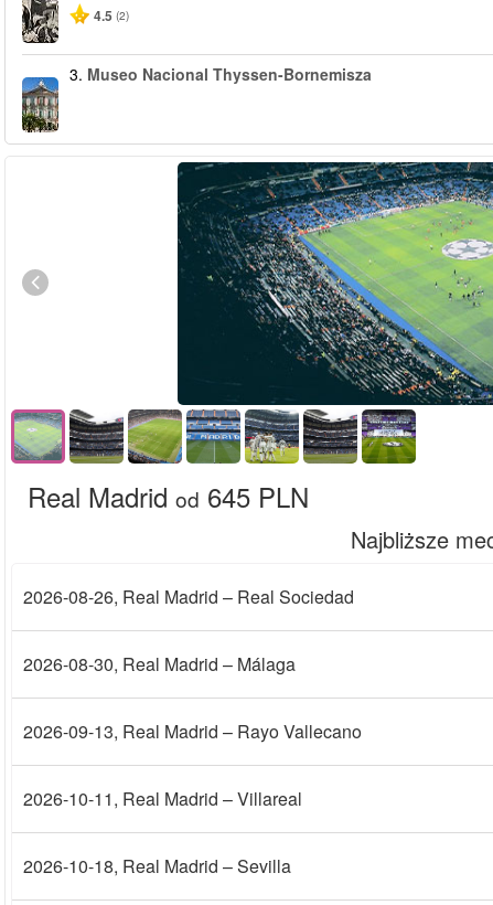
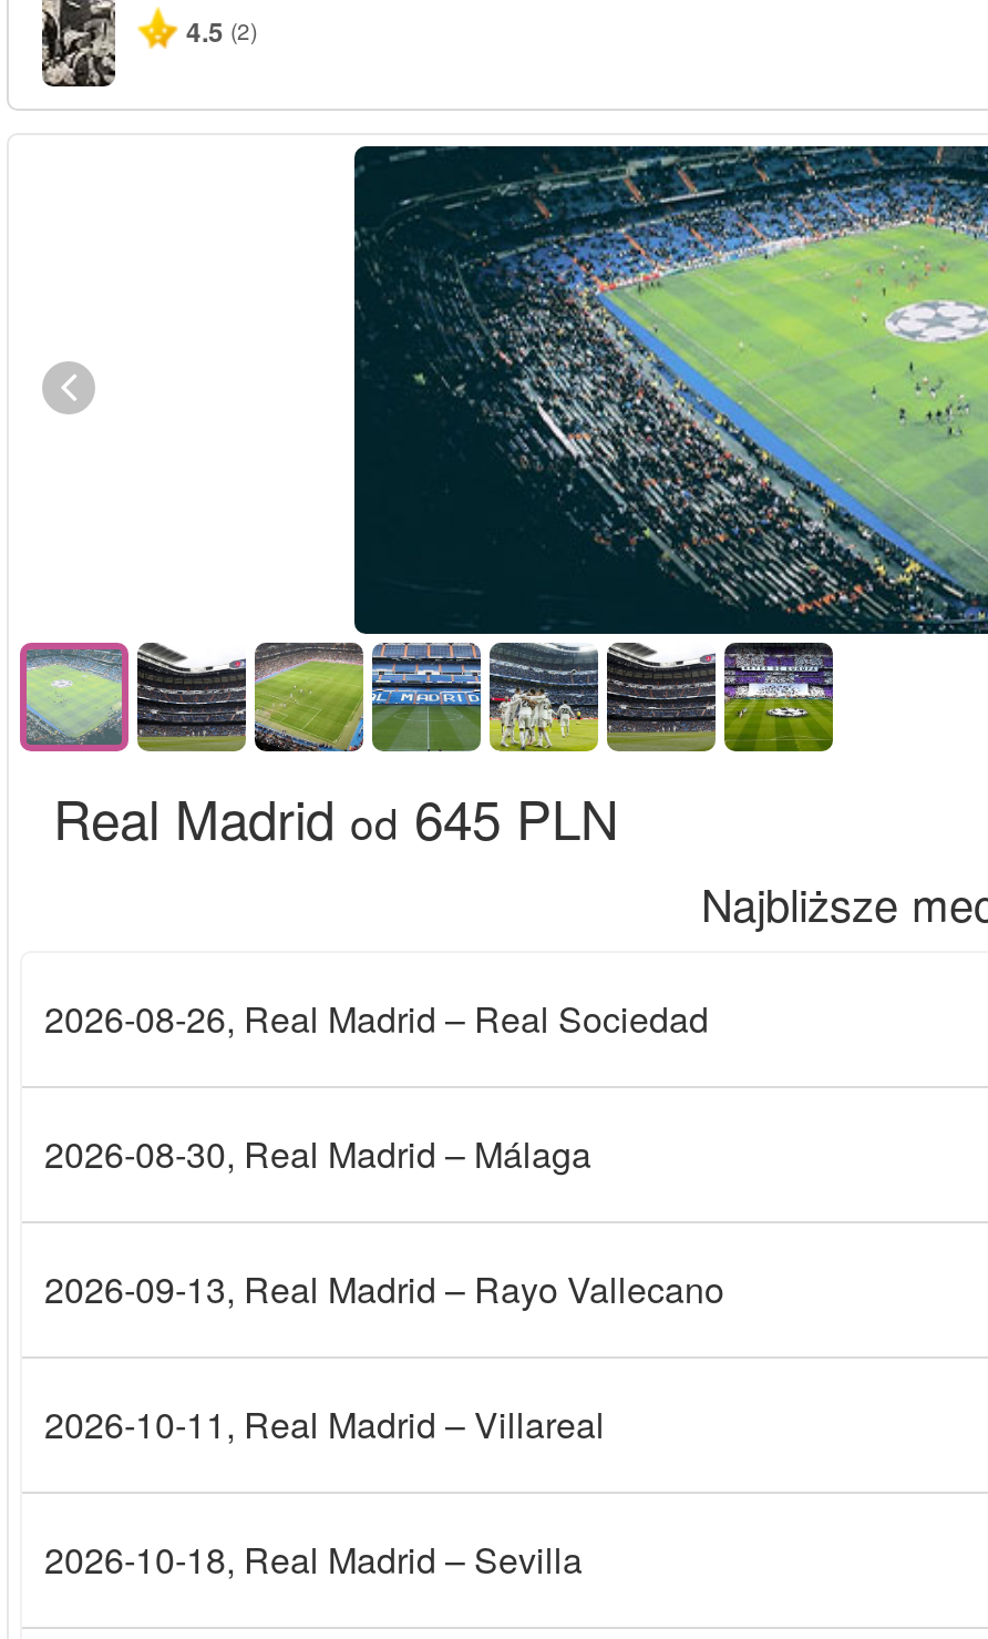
[22,63,372,132] [image] | 3. Museo Nacional Thyssen-Bornemisza -> none

